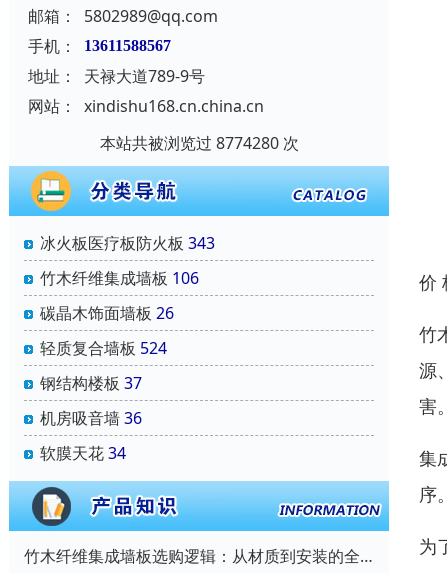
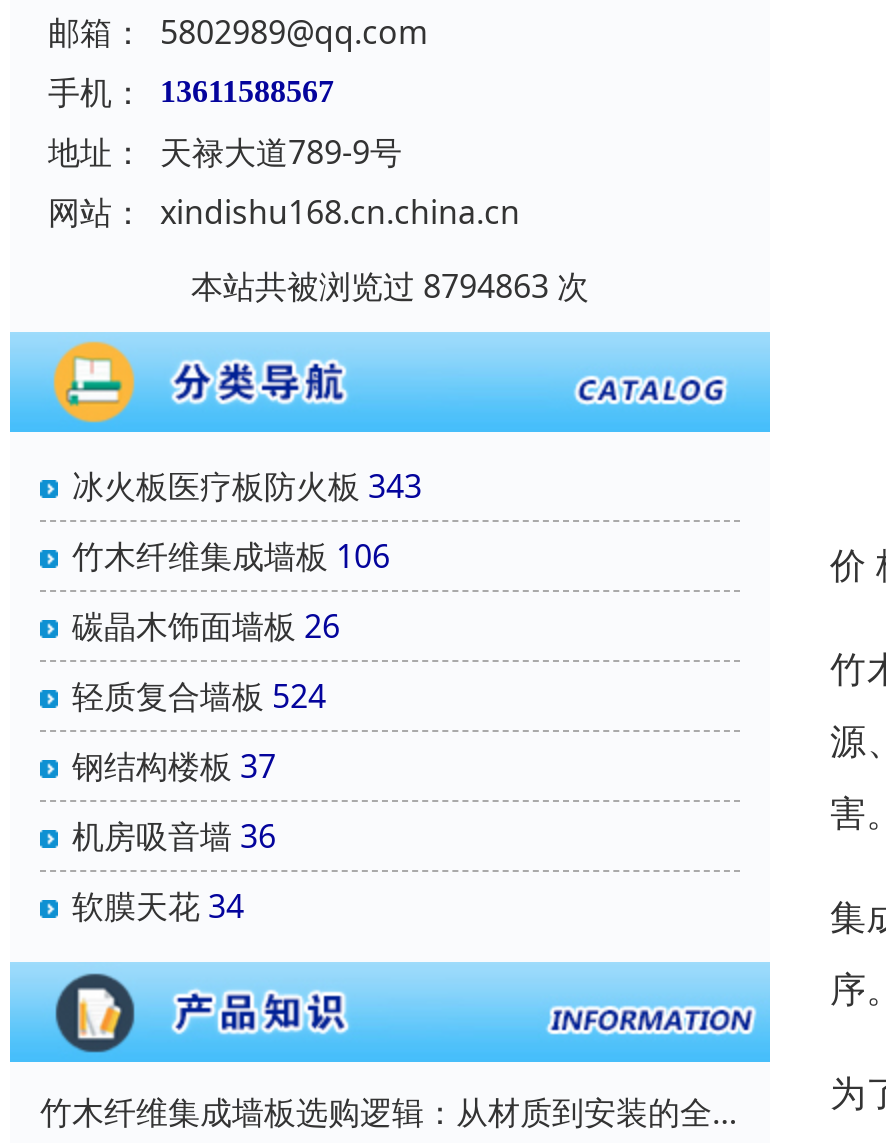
[99,132,298,154] 本站共被浏览过 8774280 次 -> [191,264,589,308] 本站共被浏览过 8794863 次

